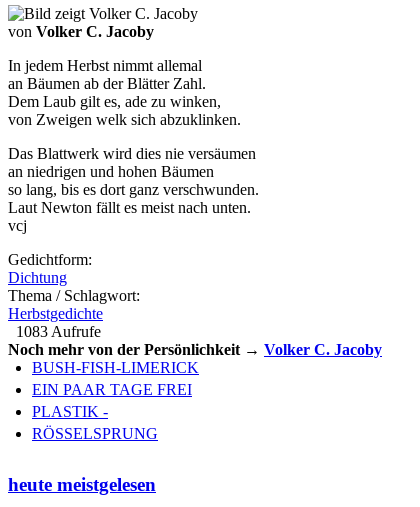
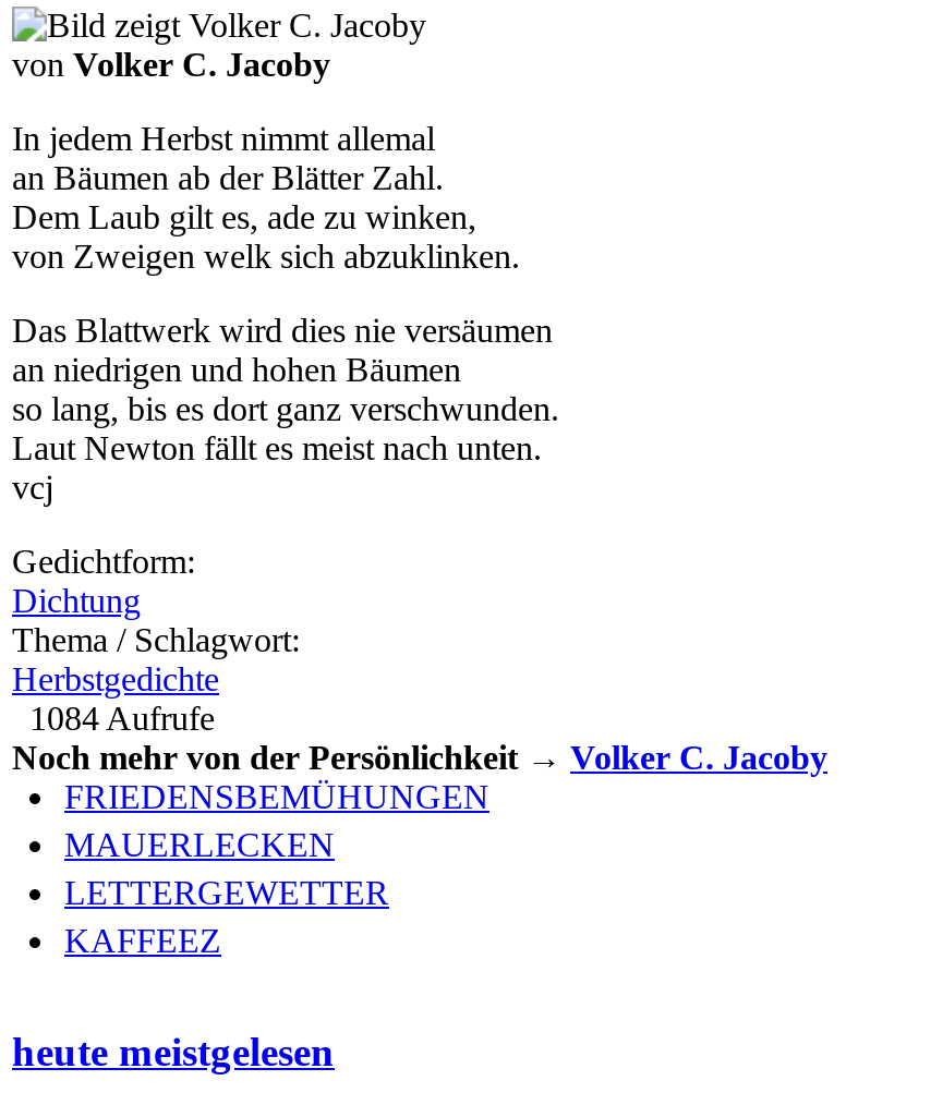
[16,323,101,340] 1083 Aufrufe -> [29,700,215,737] 1084 Aufrufe
[32,359,199,442] BUSH-FISH-LIMERICK | EIN PAAR TAGE FREI | PLASTIK - | RÖSSELSPRUNG -> [64,778,489,959] FRIEDENSBEMÜHUNGEN | MAUERLECKEN | LETTERGEWETTER | KAFFEEZ

